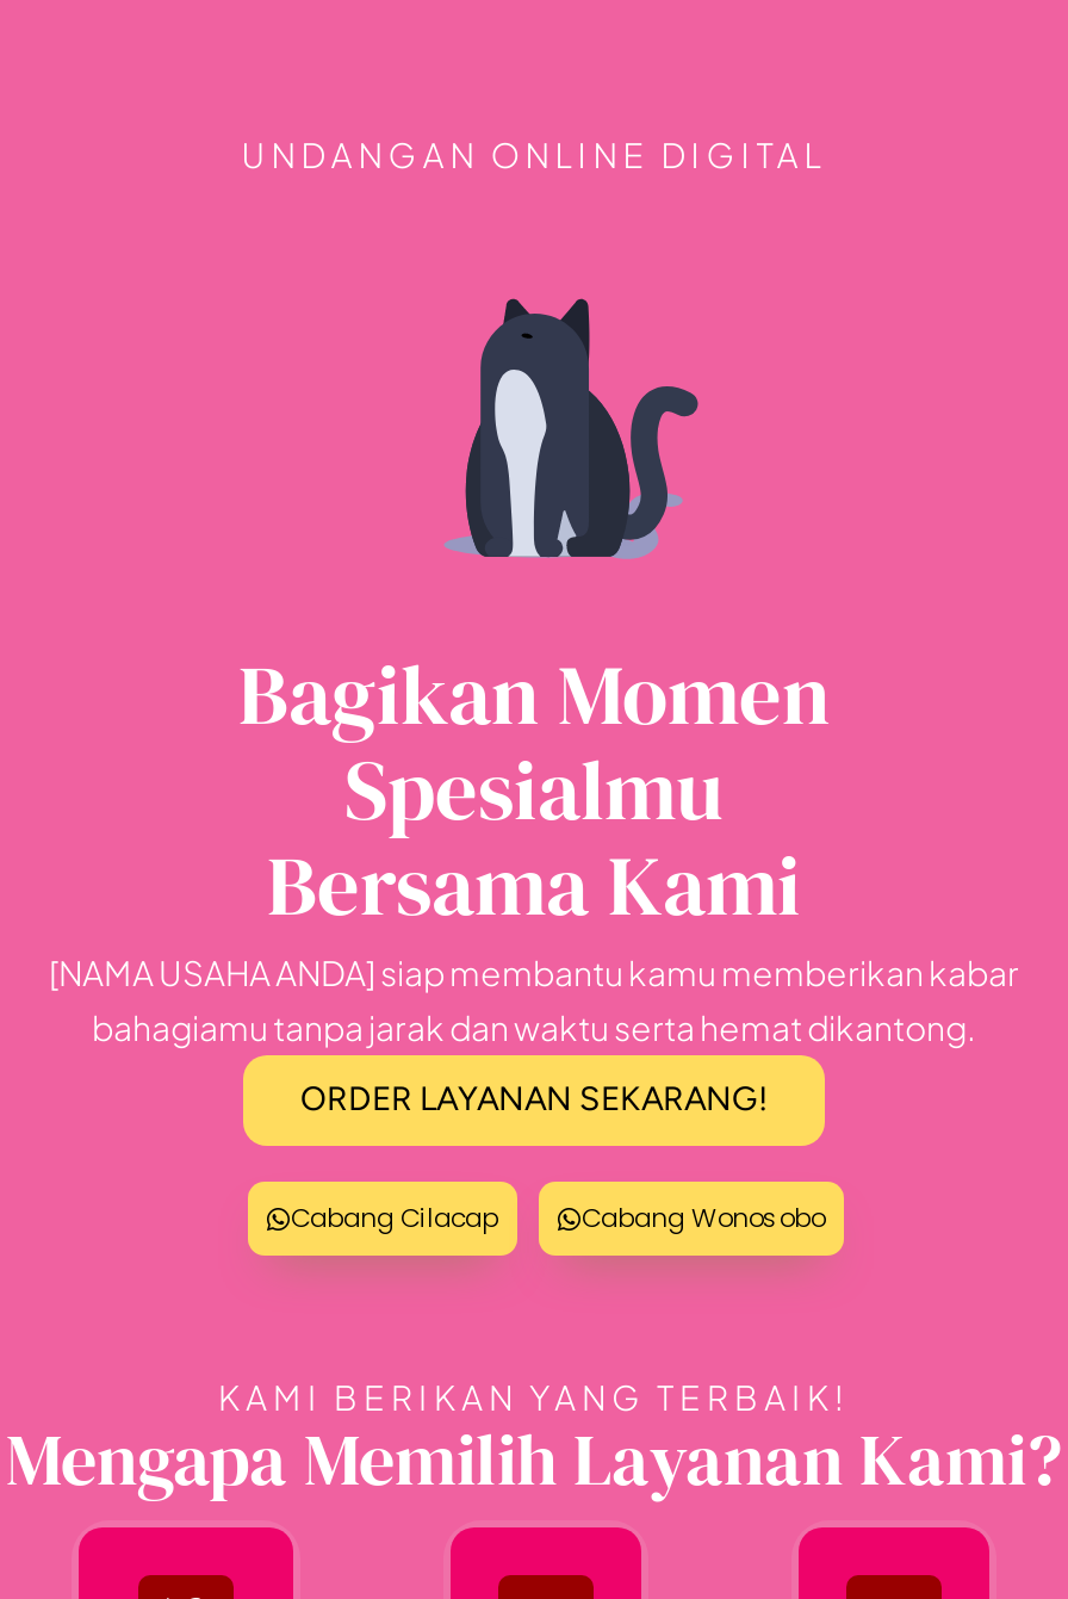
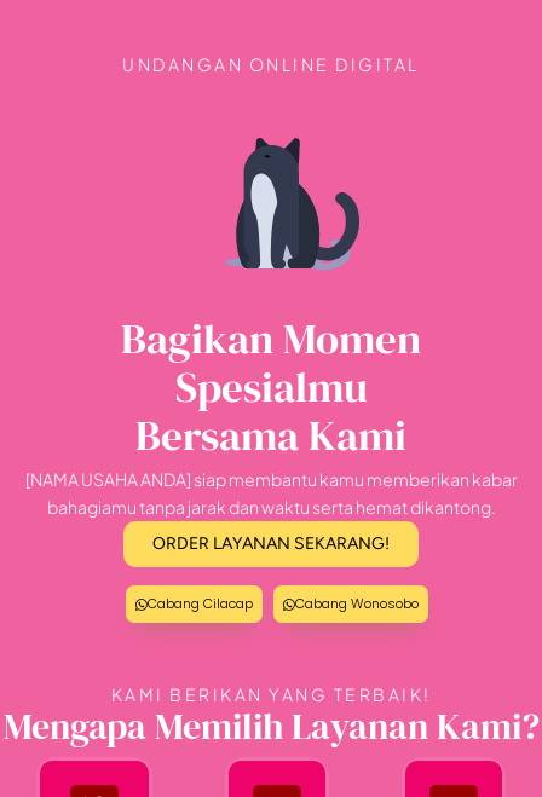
[629,383,708,557] [image] -> [319,183,361,270] [image]

